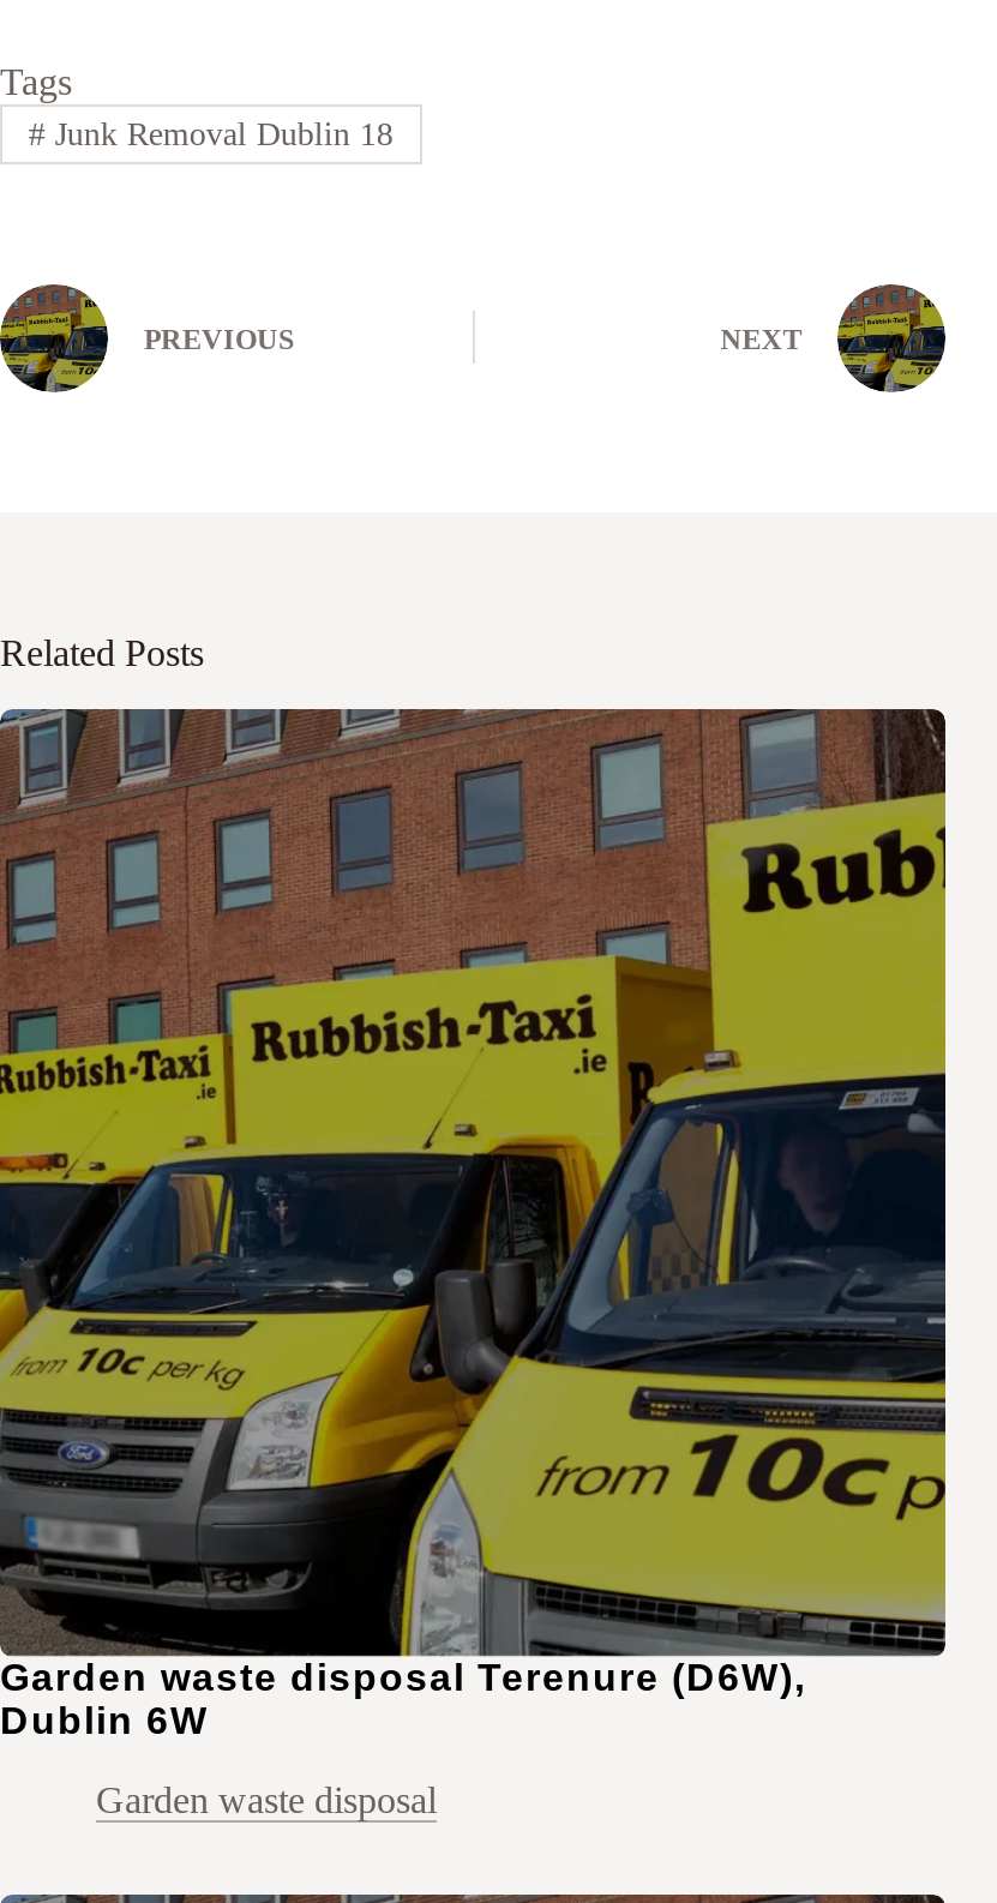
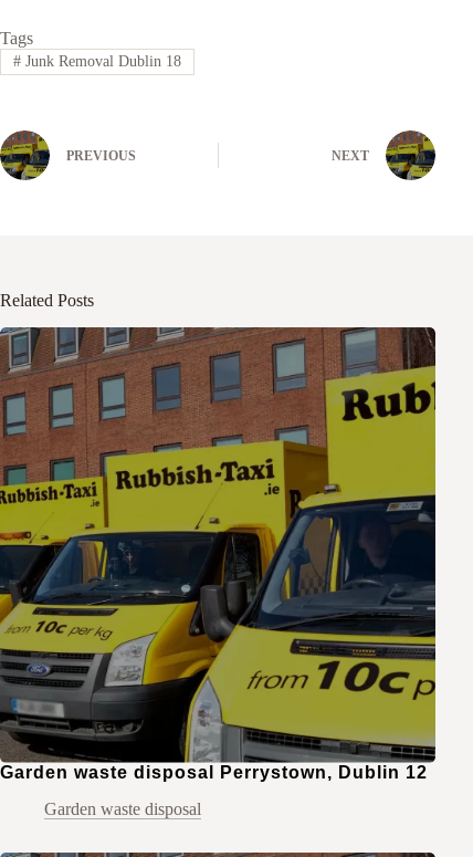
[0,1656,806,1740] Garden waste disposal Terenure (D6W), | Dublin 6W -> [0,763,428,782] Garden waste disposal Perrystown, Dublin 12

